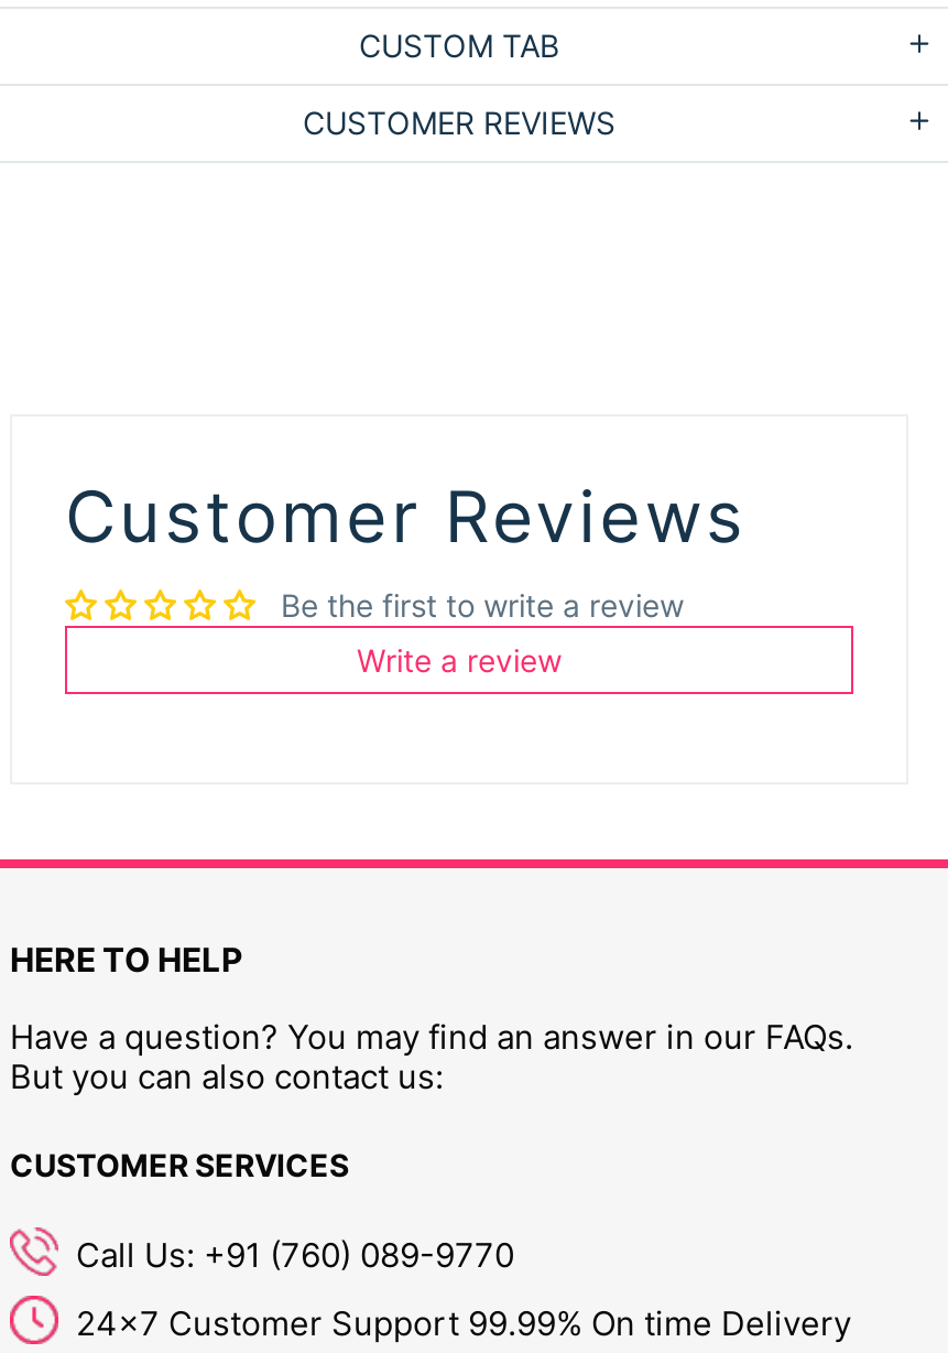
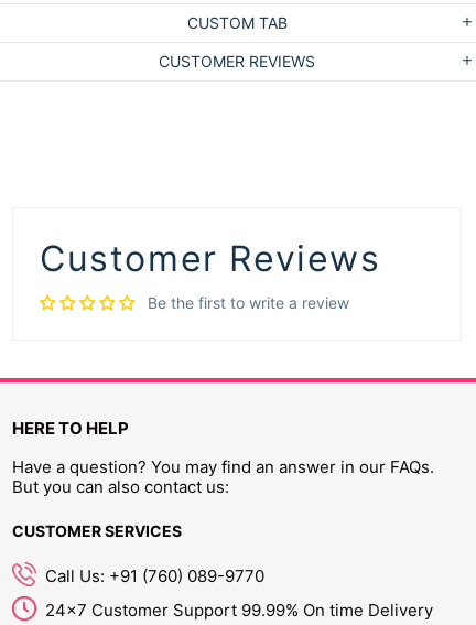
[357,641,562,678] Write a review -> none

